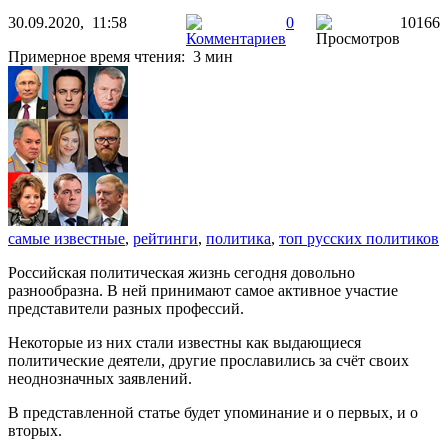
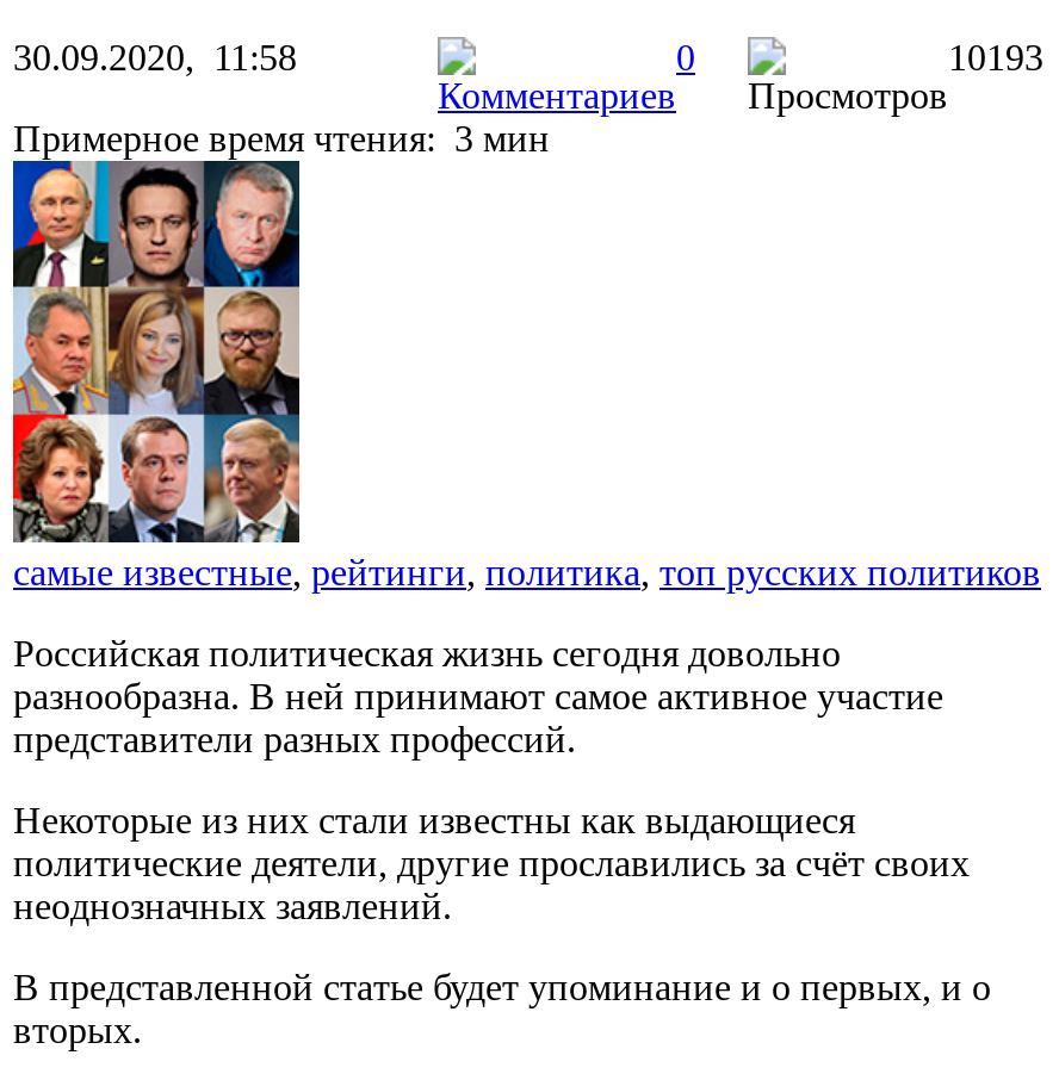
[400,14,440,31] 10166 -> [948,37,1043,77] 10193

